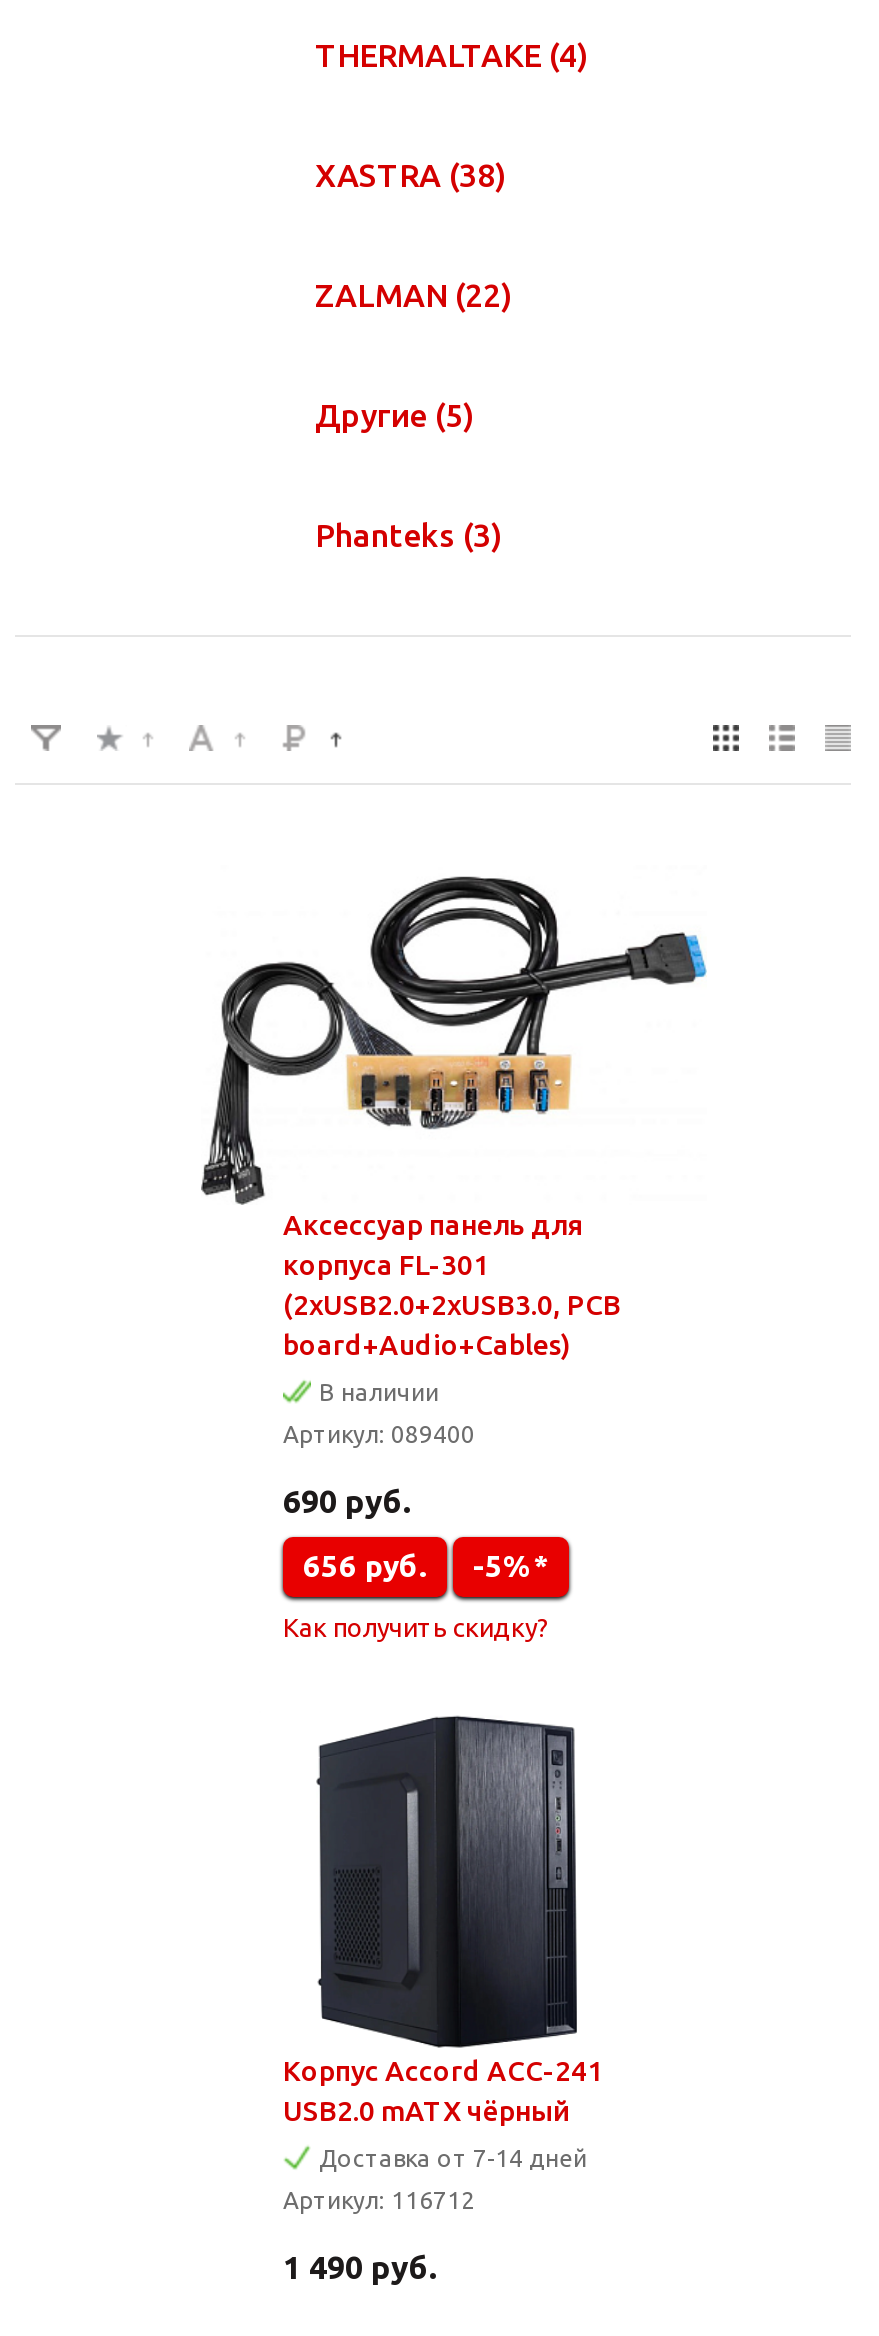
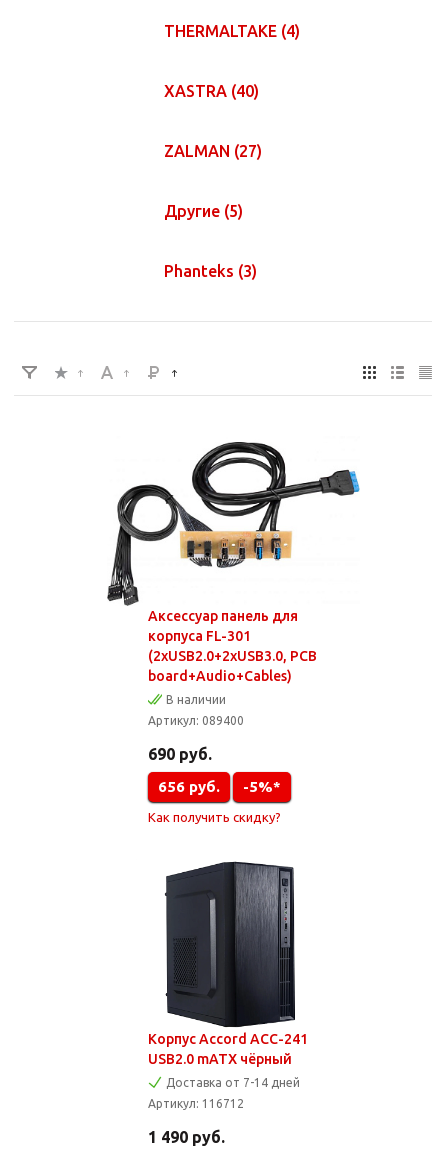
[315,157,505,193] XASTRA (38) -> [164,82,259,100] XASTRA (40)
[315,277,511,313] ZALMAN (22) -> [164,142,262,160] ZALMAN (27)

